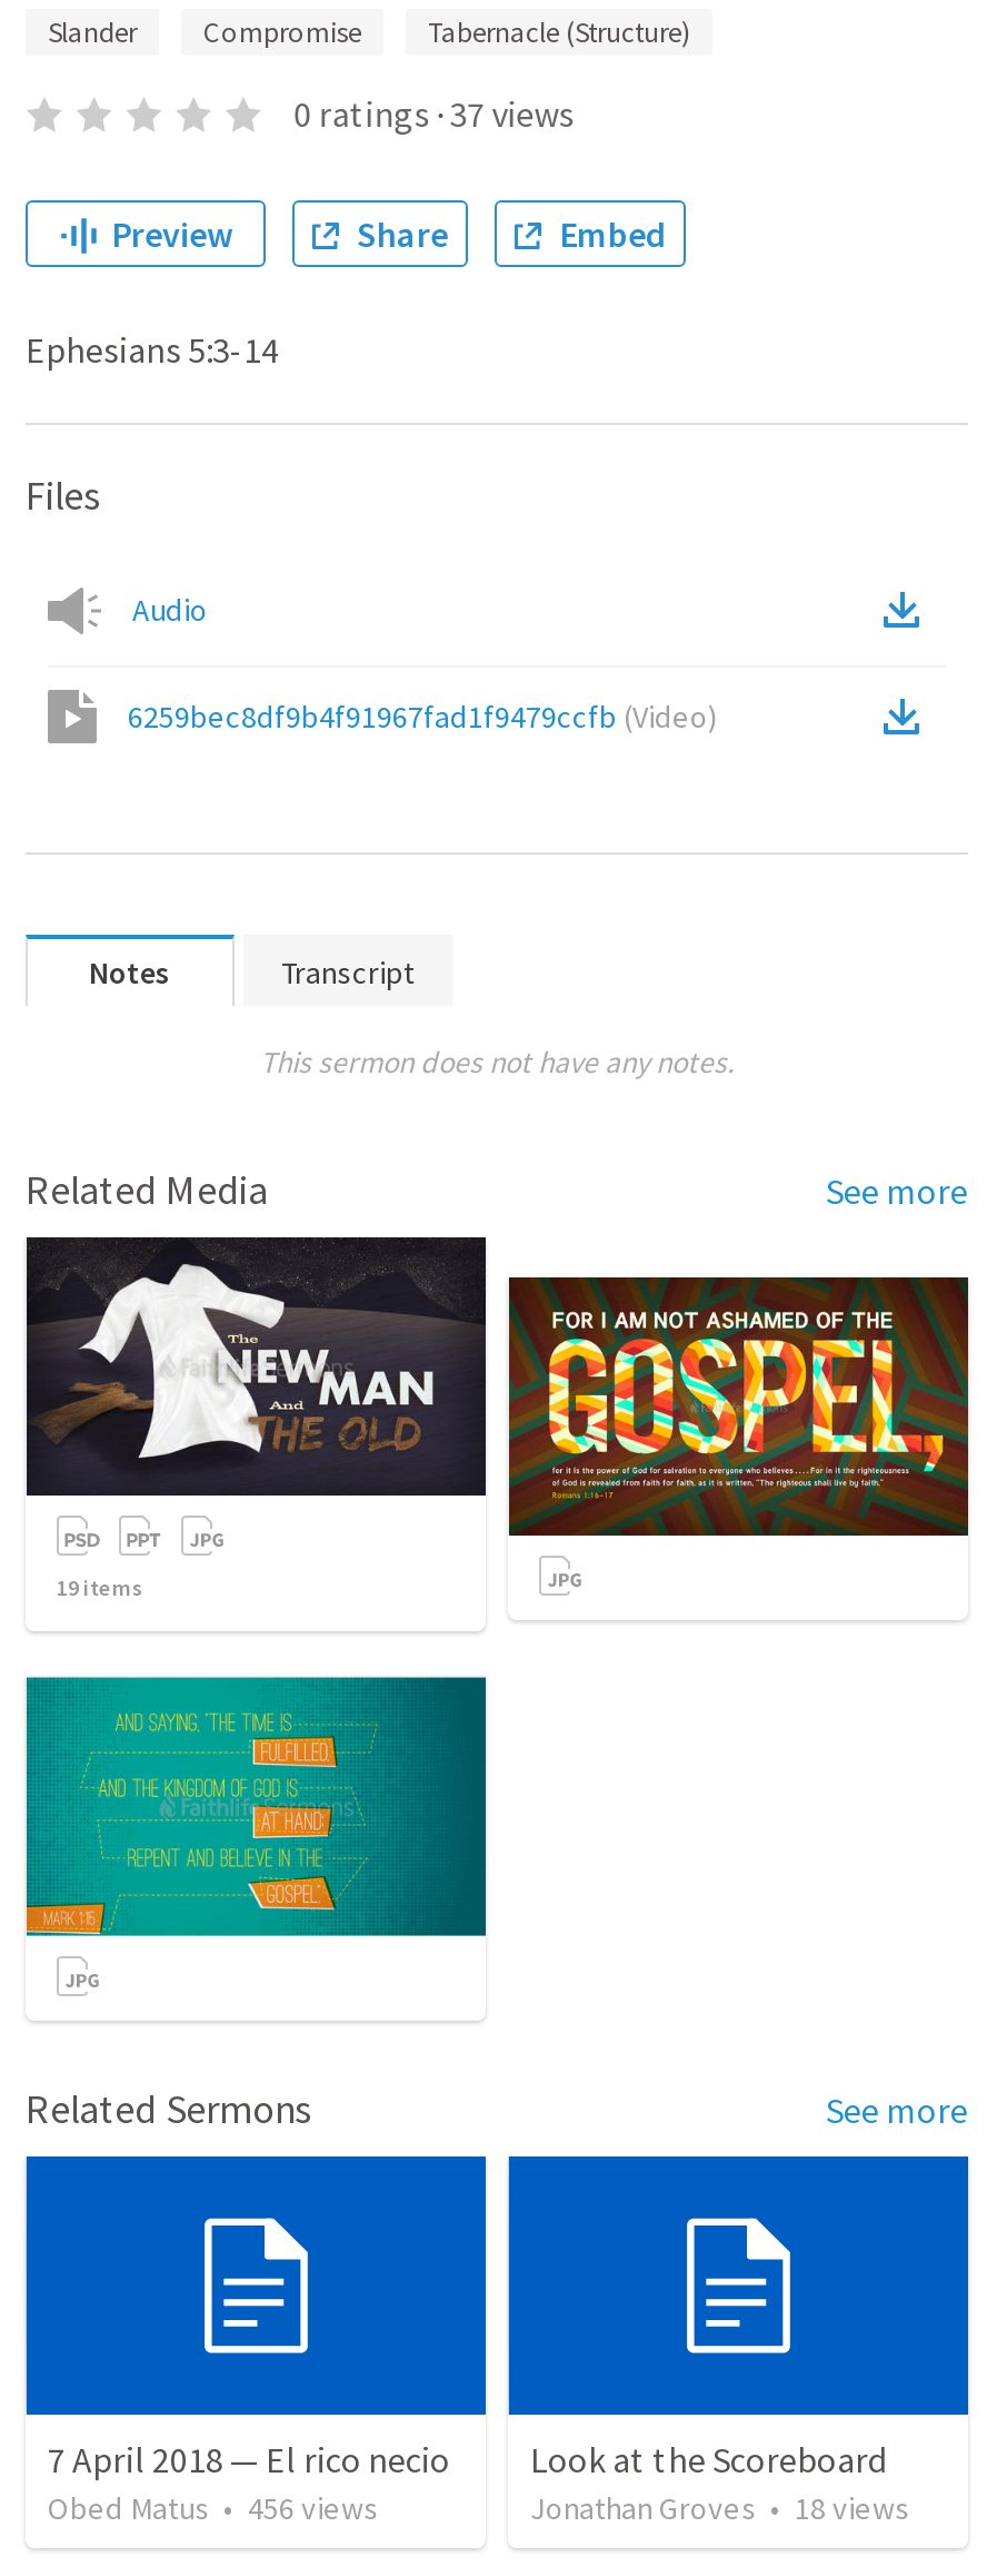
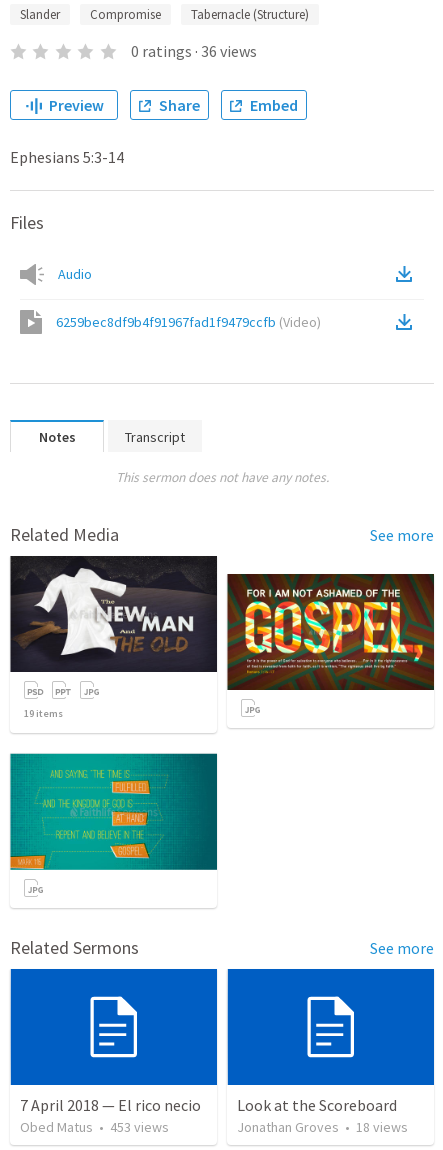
[294,91,574,136] 0 ratings · 37 views -> [131,41,257,61] 0 ratings · 36 views
[48,2489,379,2529] Obed Matus • 456 views -> [20,1118,169,1136] Obed Matus • 453 views

